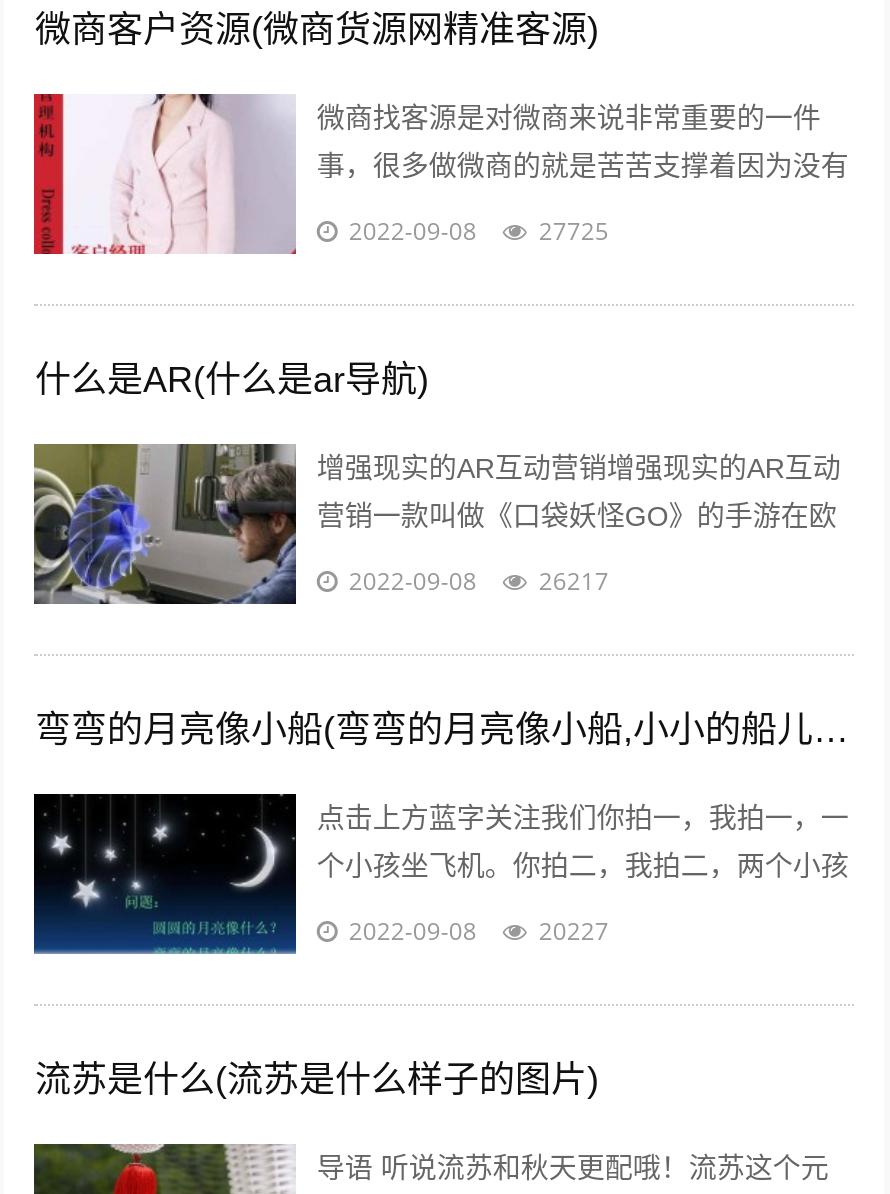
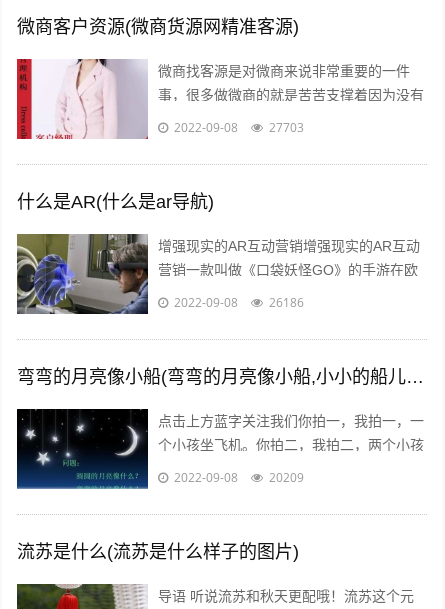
[539,213,609,247] 27725 -> [269,119,304,136] 27703
[539,563,609,597] 26217 -> [269,294,304,311] 26186
[539,913,609,947] 20227 -> [269,469,304,486] 20209

